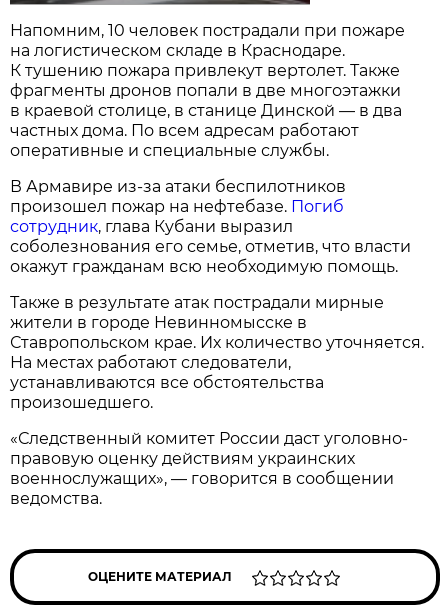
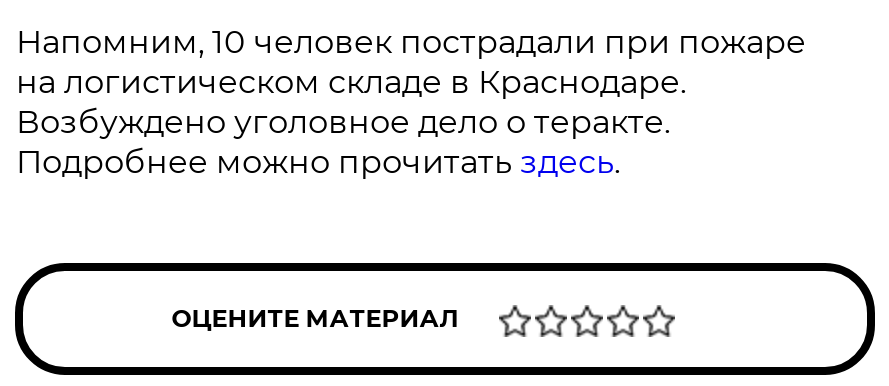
[10,61,424,508] К тушению пожара привлекут вертолет. Также | фрагменты дронов попали в две многоэтажки | в краевой столице, в станице Динской — в два | частных дома. По всем адресам работают | оперативные и специальные службы. | В Армавире из-за атаки беспилотников | произошел пожар на нефтебазе. Погиб | сотрудник, глава Кубани выразил | соболезнования его семье, отметив, что власти | окажут гражданам всю необходимую помощь. | Также в результате атак пострадали мирные | жители в городе Невинномысске в | Ставропольском крае. Их количество уточняется. | На местах работают следователи, | устанавливаются все обстоятельства | произошедшего. | «Следственный комитет России даст уголовно- | правовую оценку действиям украинских | военнослужащих», — говорится в сообщении | ведомства. -> [16,103,670,181] Возбуждено уголовное дело о теракте. | Подробнее можно прочитать здесь.

